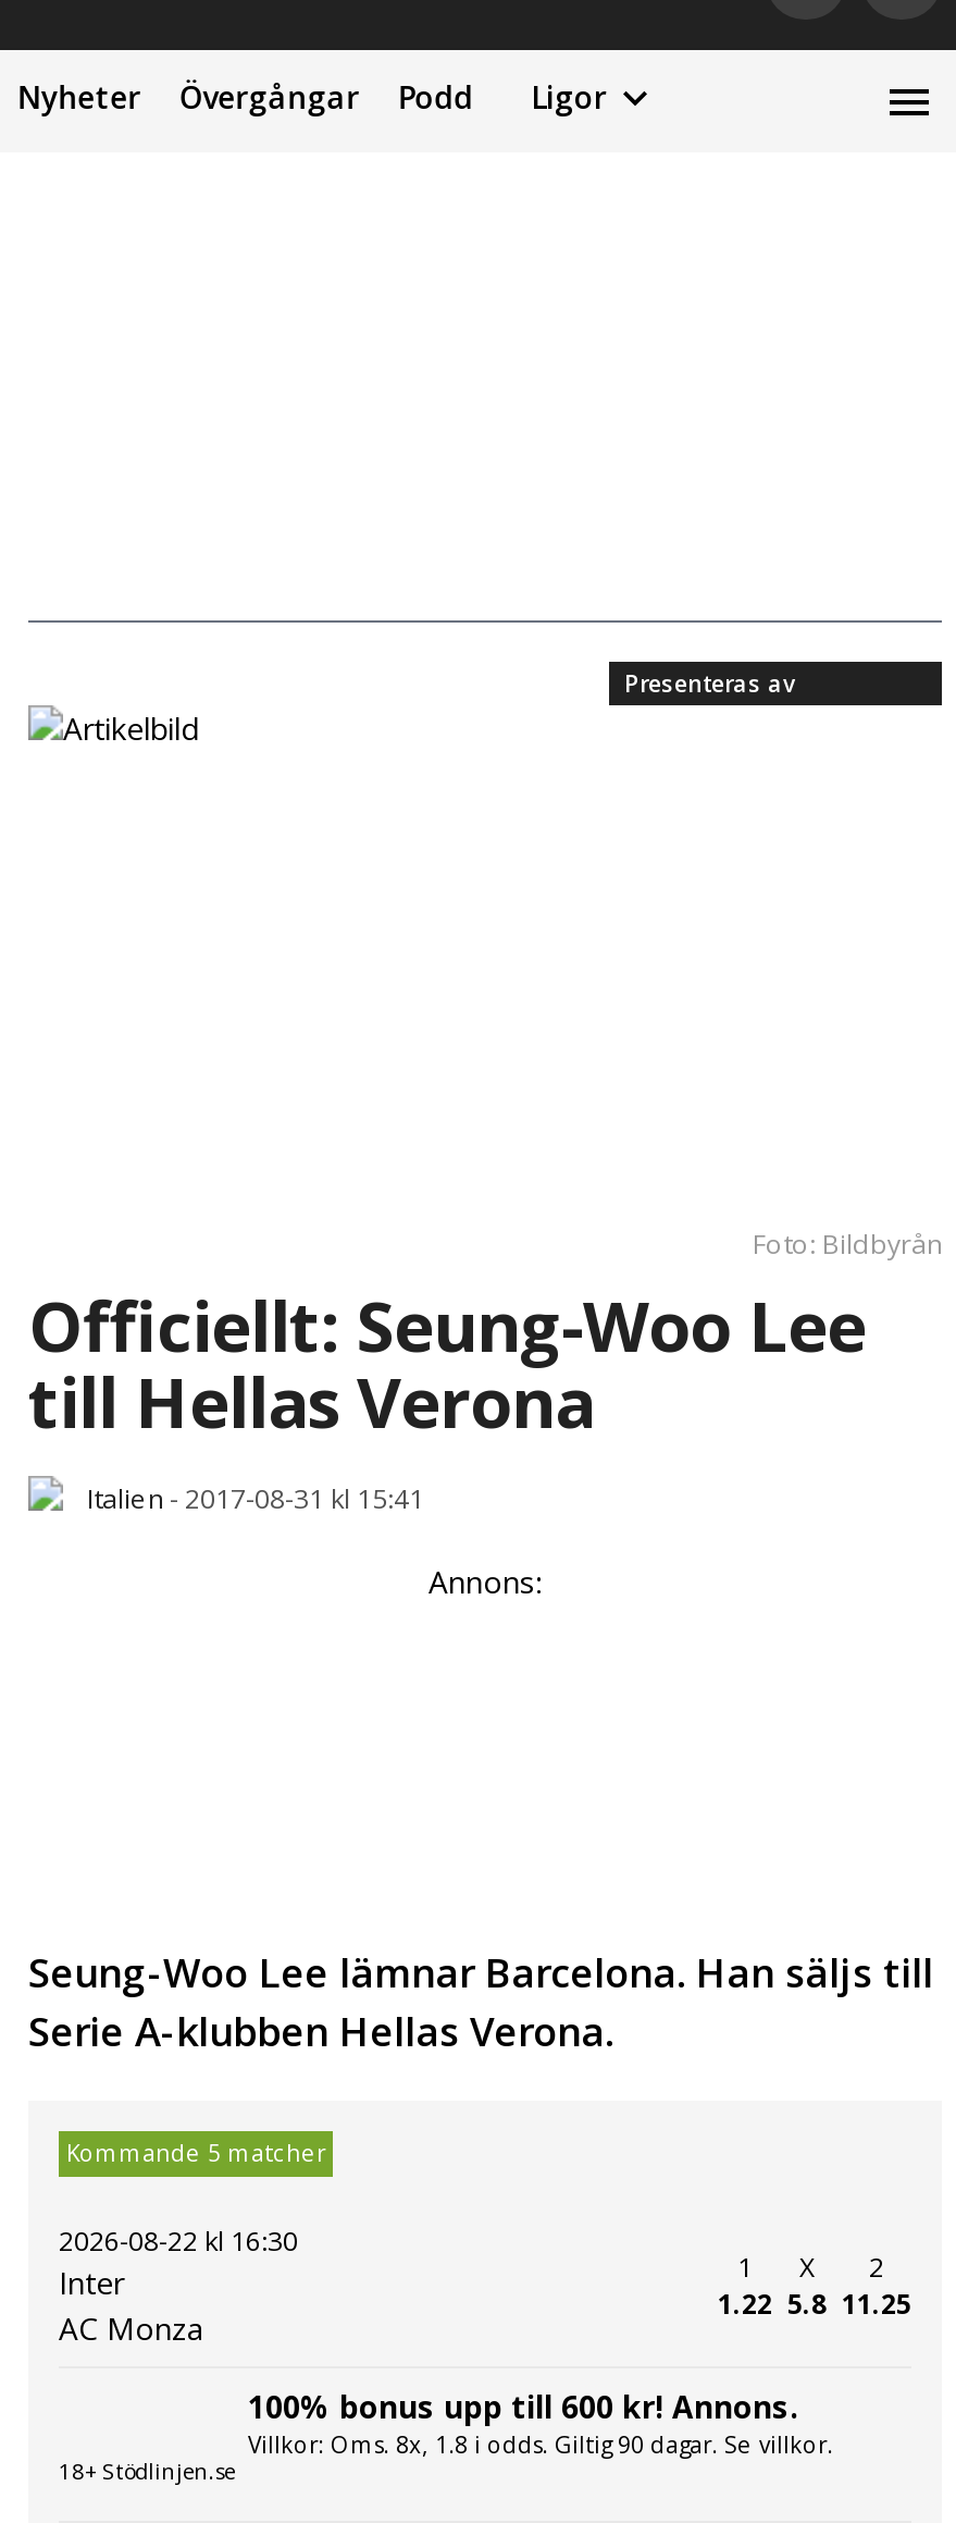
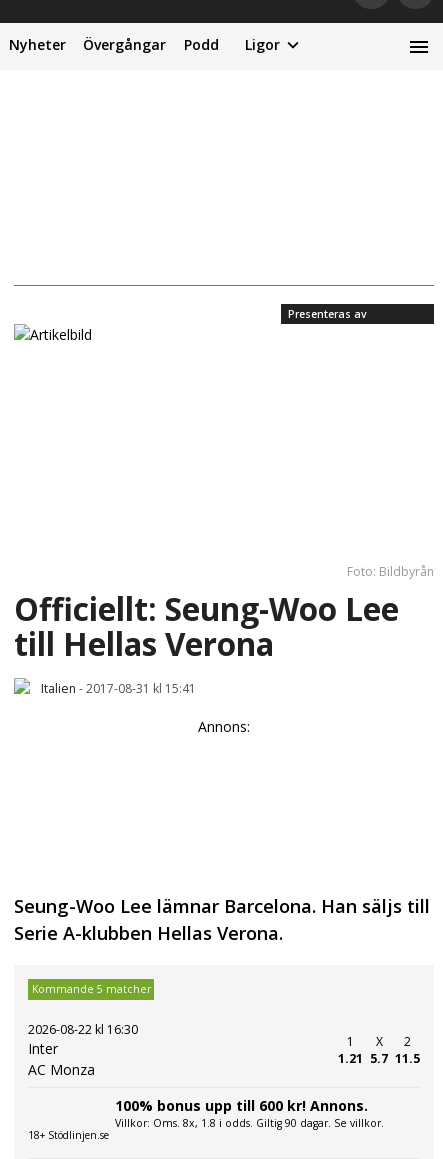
[718,2286,772,2323] 1.22 -> [338,1050,363,1067] 1.21
[787,2286,827,2323] 5.8 -> [370,1050,388,1067] 5.7
[842,2286,911,2323] 11.25 -> [395,1050,420,1067] 11.5

